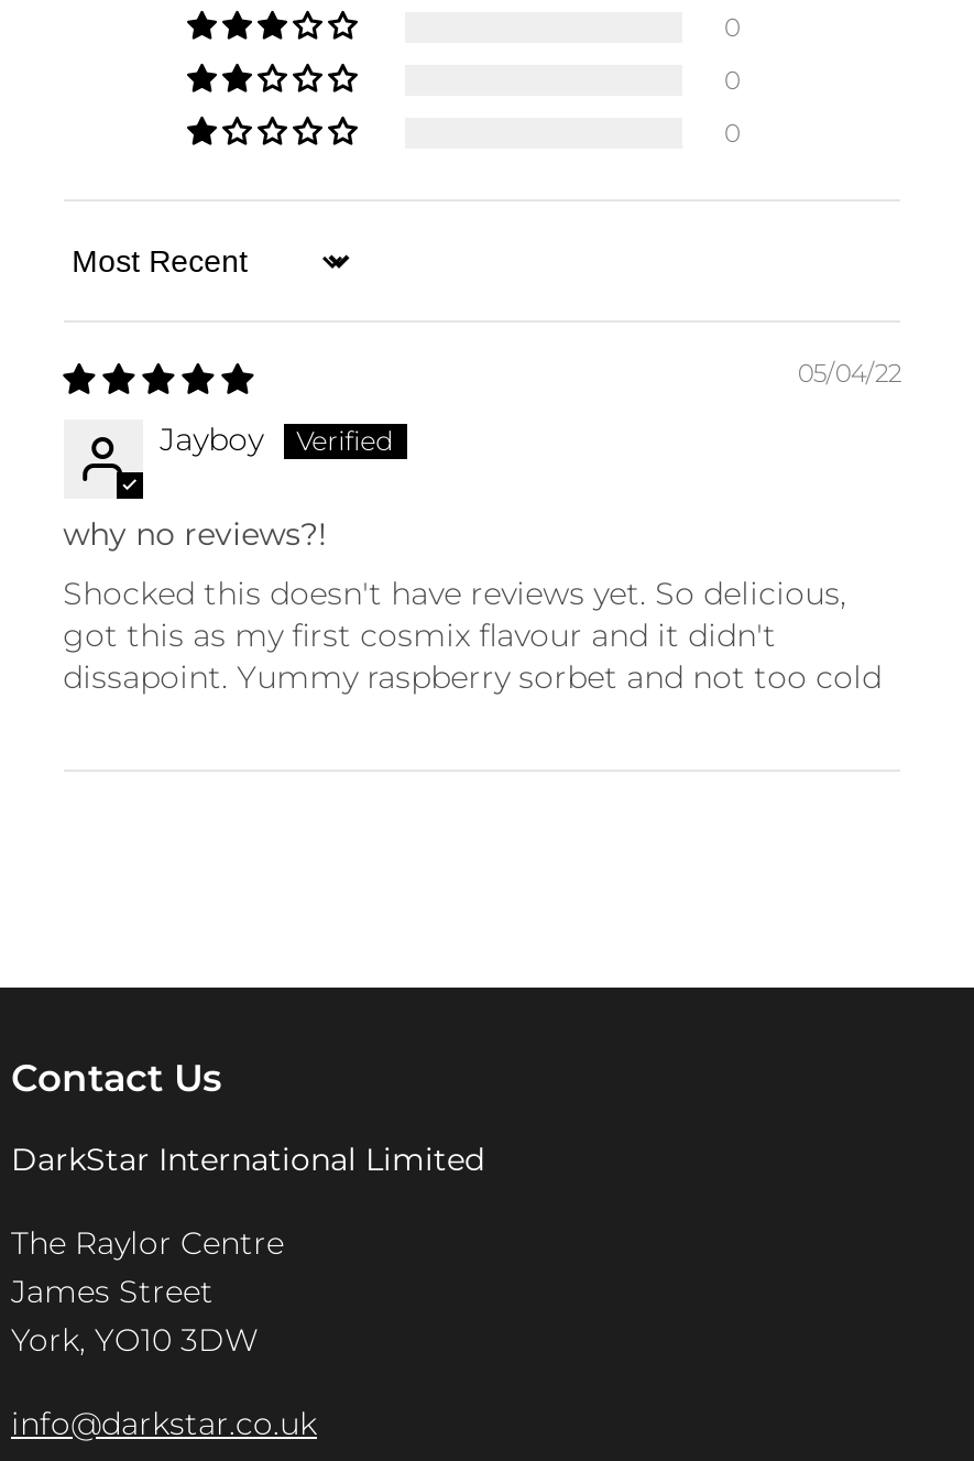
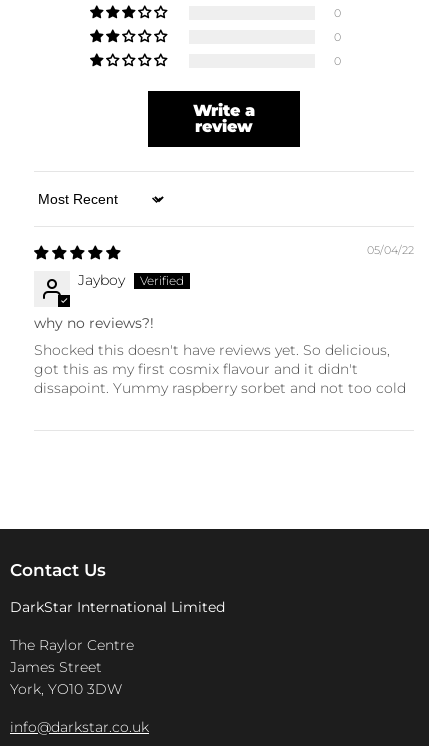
none -> [193,101,255,136] Write a | review

